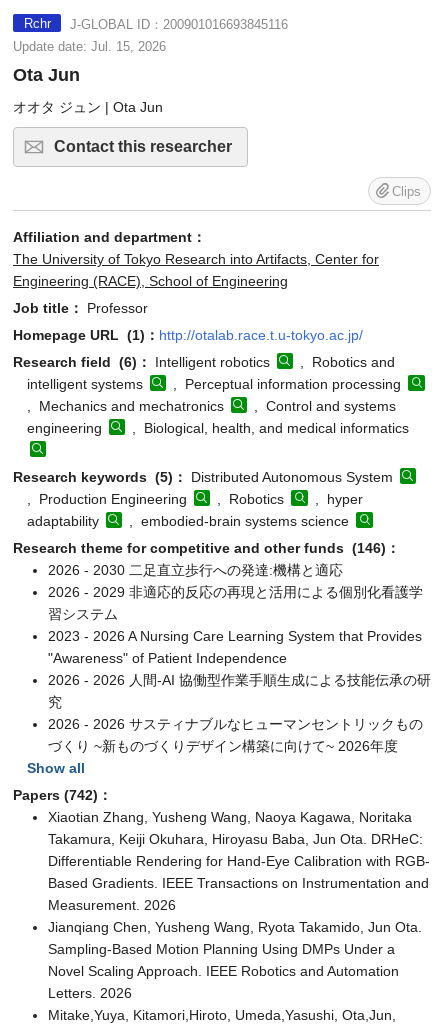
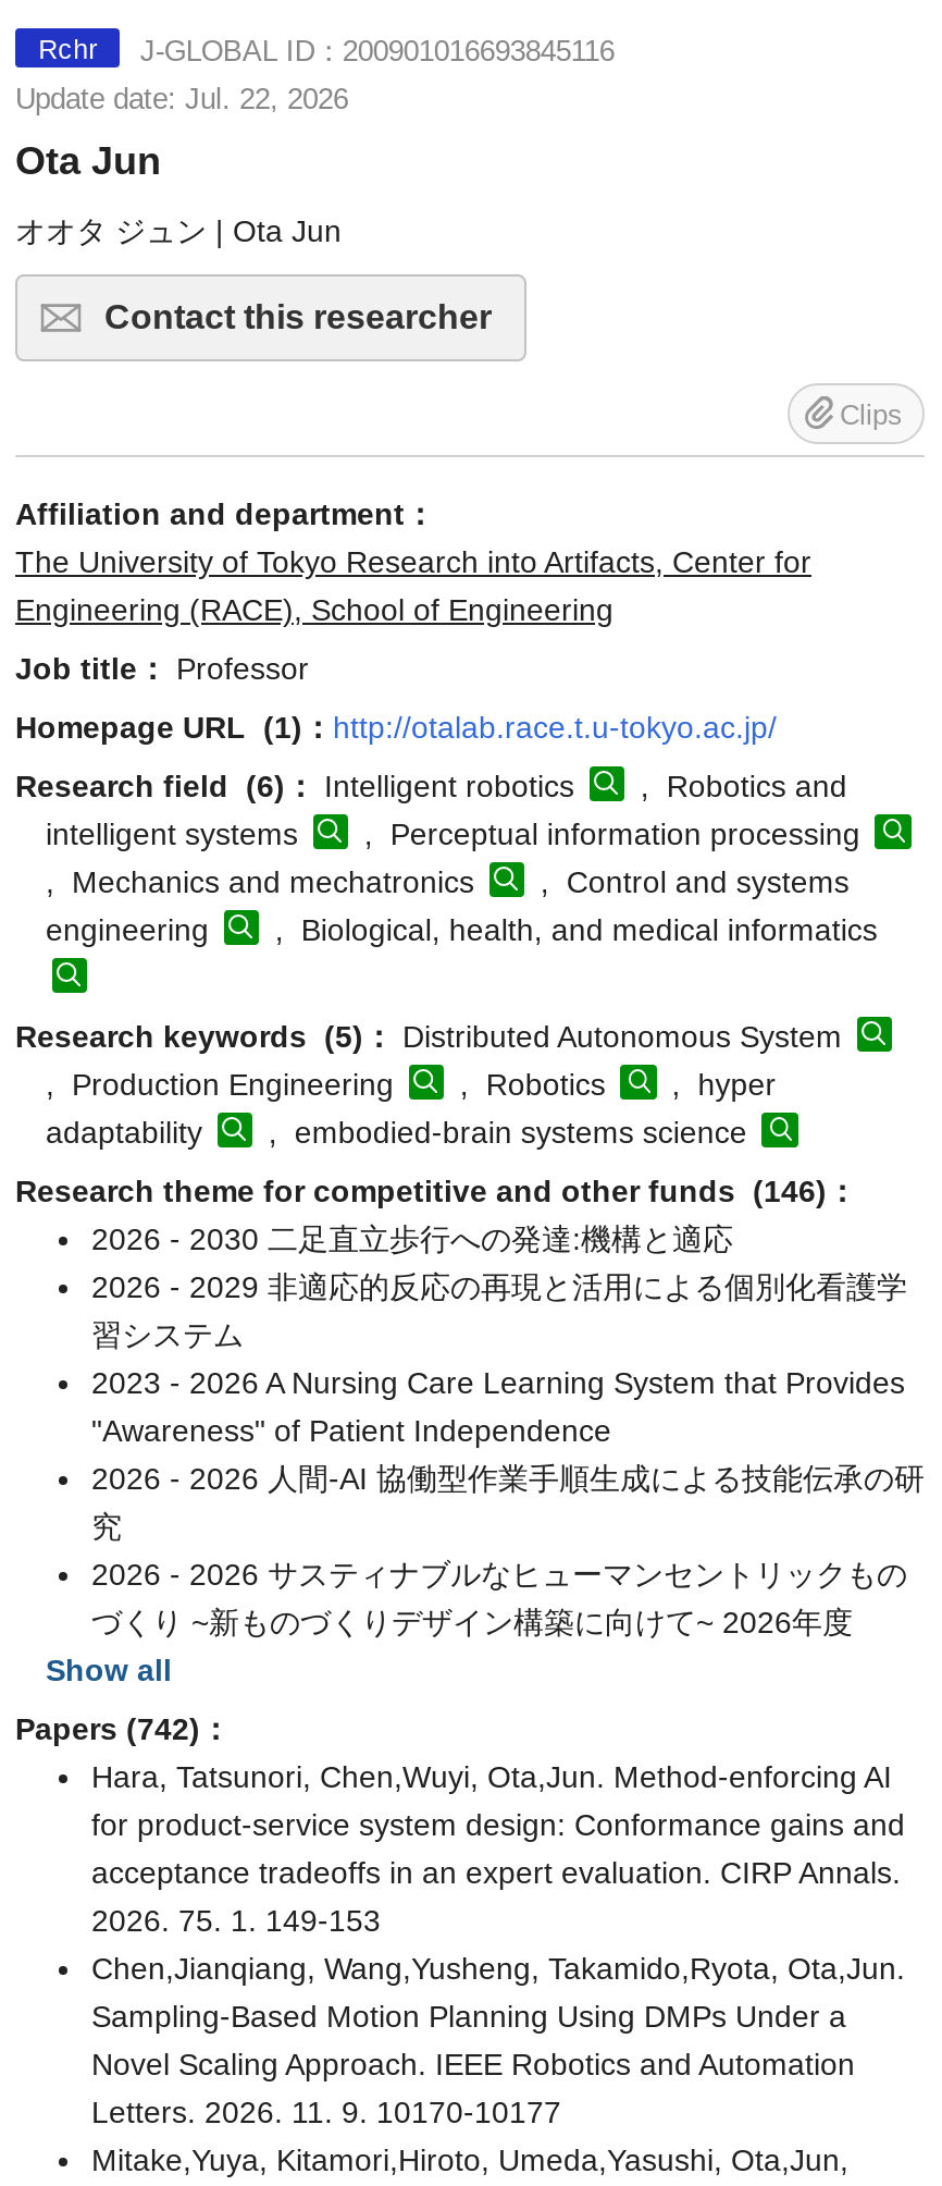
[13,39,166,54] Update date: Jul. 15, 2026 -> [15,83,348,115] Update date: Jul. 22, 2026
[48,809,430,935] Xiaotian Zhang, Yusheng Wang, Naoya Kagawa, Noritaka | Takamura, Keiji Okuhara, Hiroyasu Baba, Jun Ota. DRHeC: | Differentiable Rendering for Hand-Eye Calibration with RGB- | Based Gradients. IEEE Transactions on Instrumentation and | Measurement. 2026 | Jianqiang Chen, Yusheng Wang, Ryota Takamido, Jun Ota. -> [91,1759,905,1986] Hara, Tatsunori, Chen,Wuyi, Ota,Jun. Method-enforcing AI | for product-service system design: Conformance gains and | acceptance tradeoffs in an expert evaluation. CIRP Annals. | 2026. 75. 1. 149-153 | Chen,Jianqiang, Wang,Yusheng, Takamido,Ryota, Ota,Jun.
[48,985,132,1001] Letters. 2026 -> [91,2095,561,2129] Letters. 2026. 11. 9. 10170-10177

